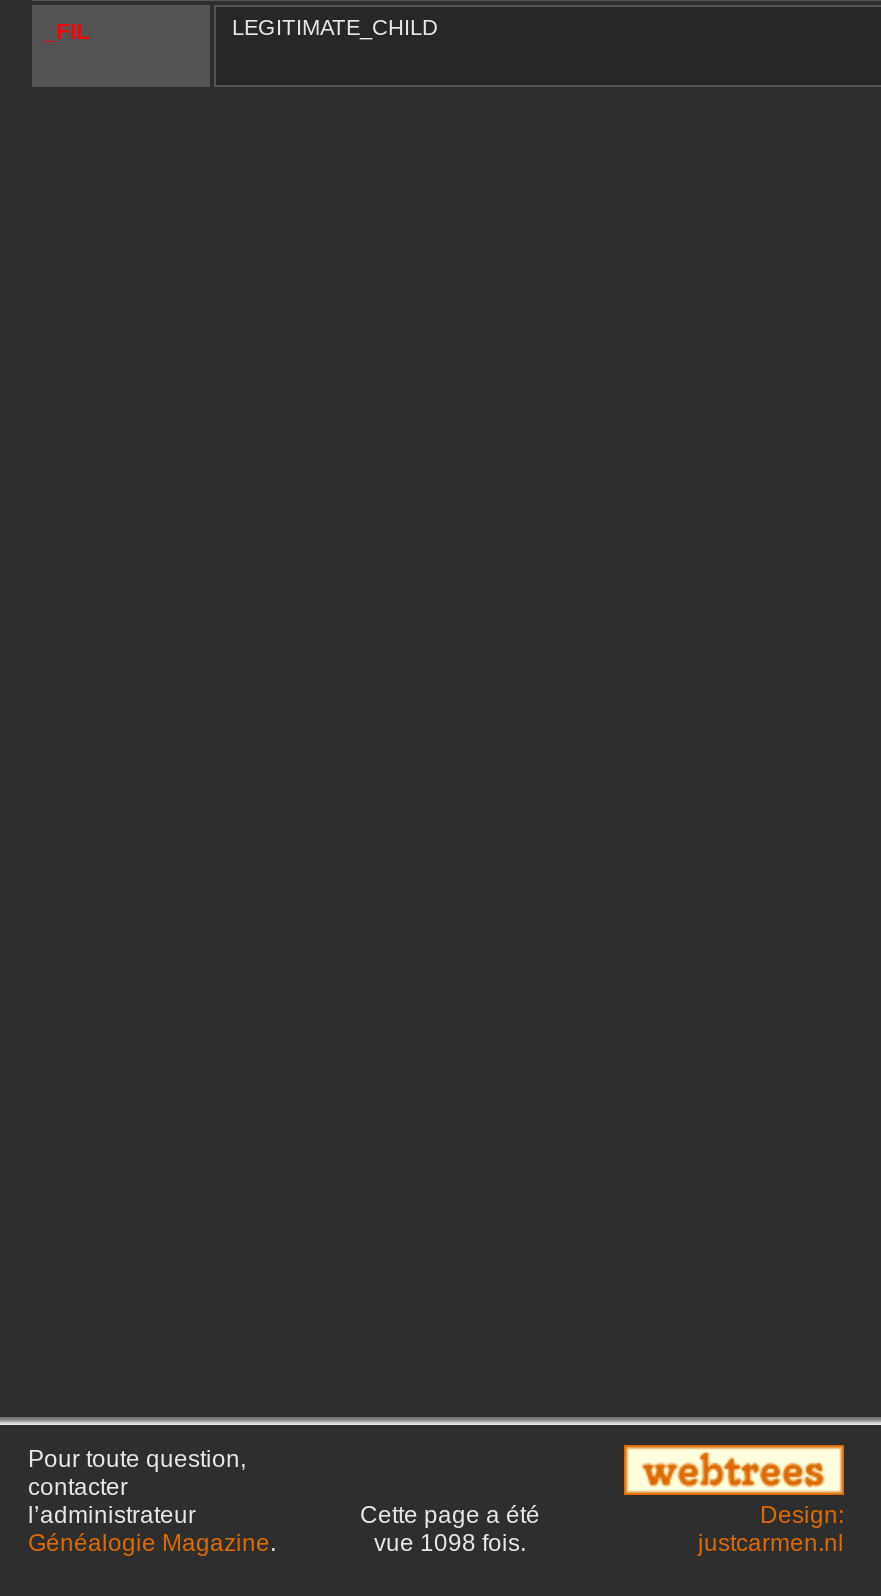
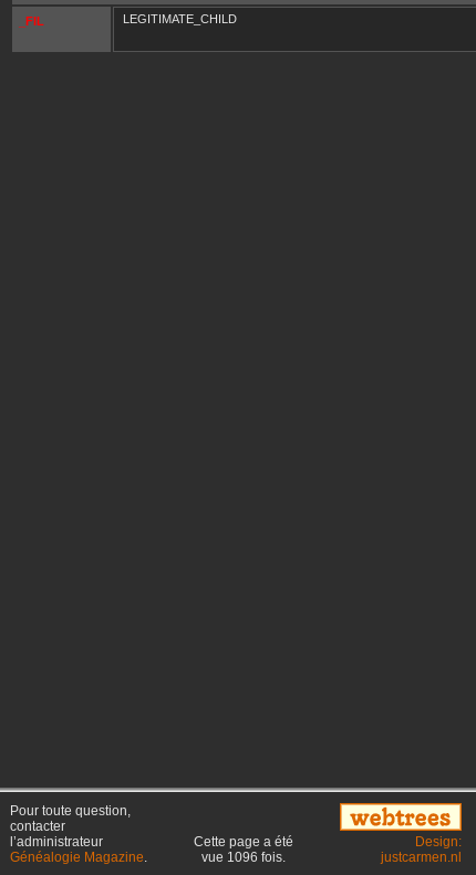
[374,1529,526,1557] vue 1098 fois. -> [201,850,286,865] vue 1096 fois.

